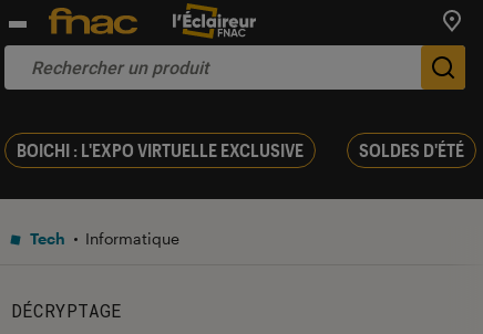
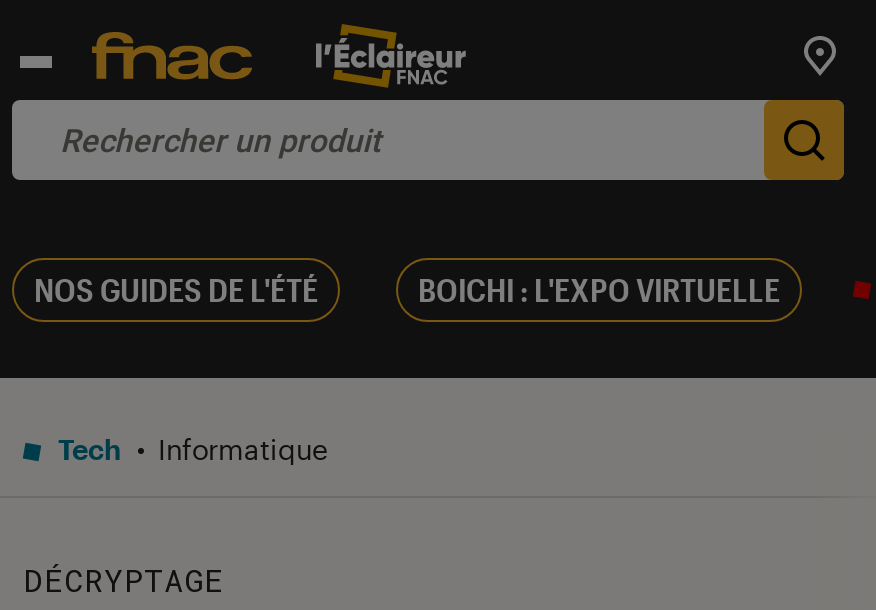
[17,139,464,160] BOICHI : L'EXPO VIRTUELLE EXCLUSIVE | SOLDES D'ÉTÉ -> [34,270,780,308] NOS GUIDES DE L'ÉTÉ | BOICHI : L'EXPO VIRTUELLE

